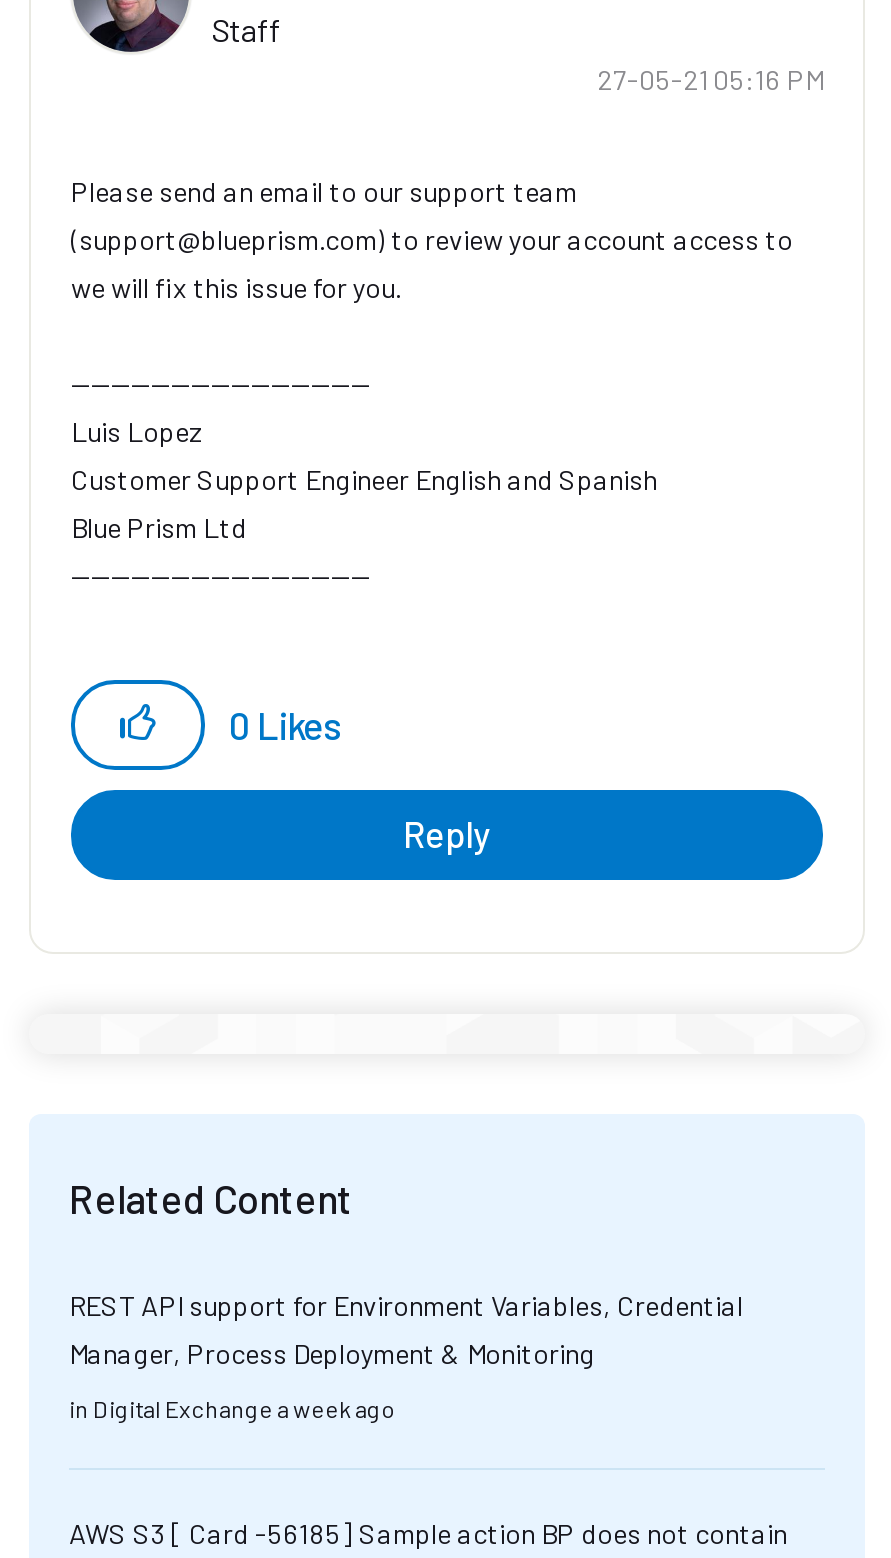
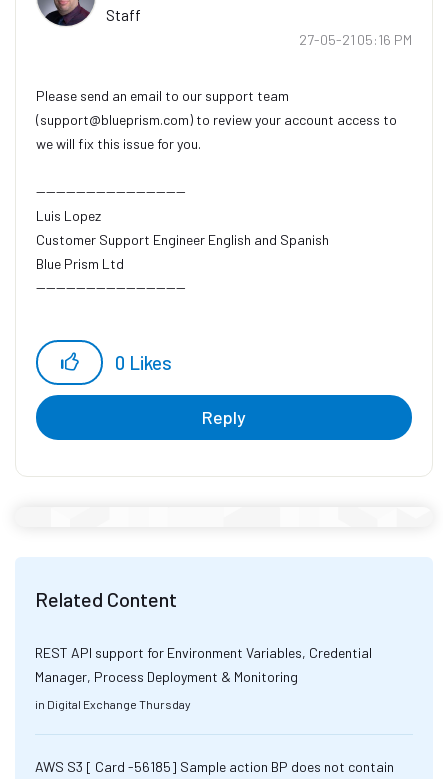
[69,1394,395,1422] in Digital Exchange a week ago -> [35,697,191,711] in Digital Exchange Thursday

